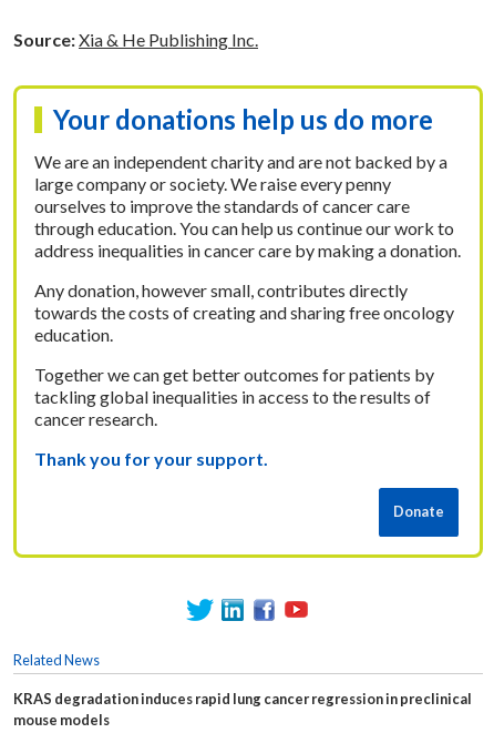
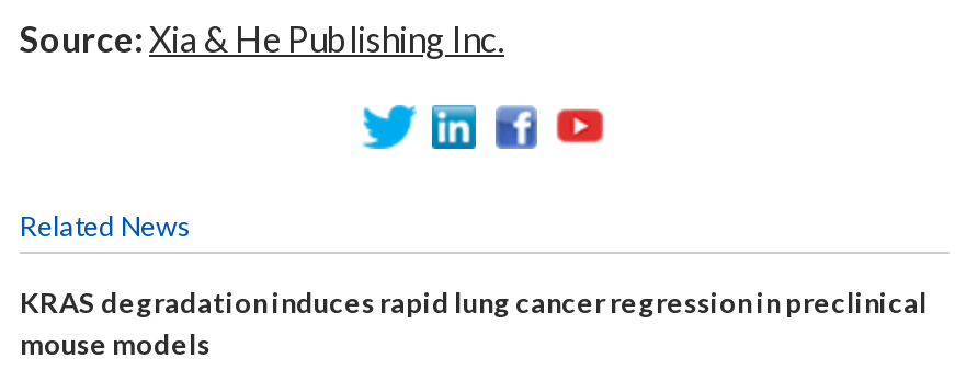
[12,84,484,559] [image] | Your donations help us do more | We are an independent charity and are not backed by a | large company or society. We raise every penny | ourselves to improve the standards of cancer care | through education. You can help us continue our work to | address inequalities in cancer care by making a donation. | Any donation, however small, contributes directly | towards the costs of creating and sharing free oncology | education. | Together we can get better outcomes for patients by | tackling global inequalities in access to the results of | cancer research. | Thank you for your support. -> none

